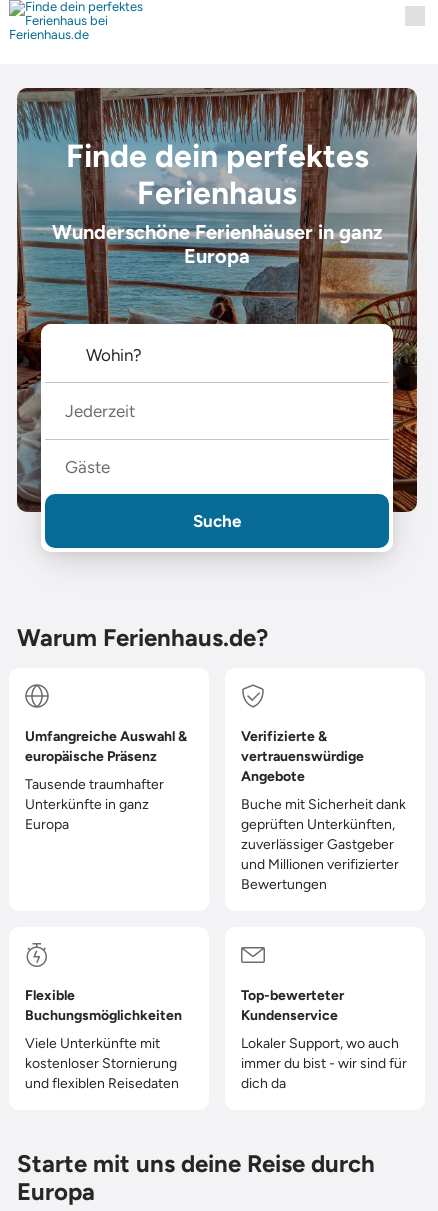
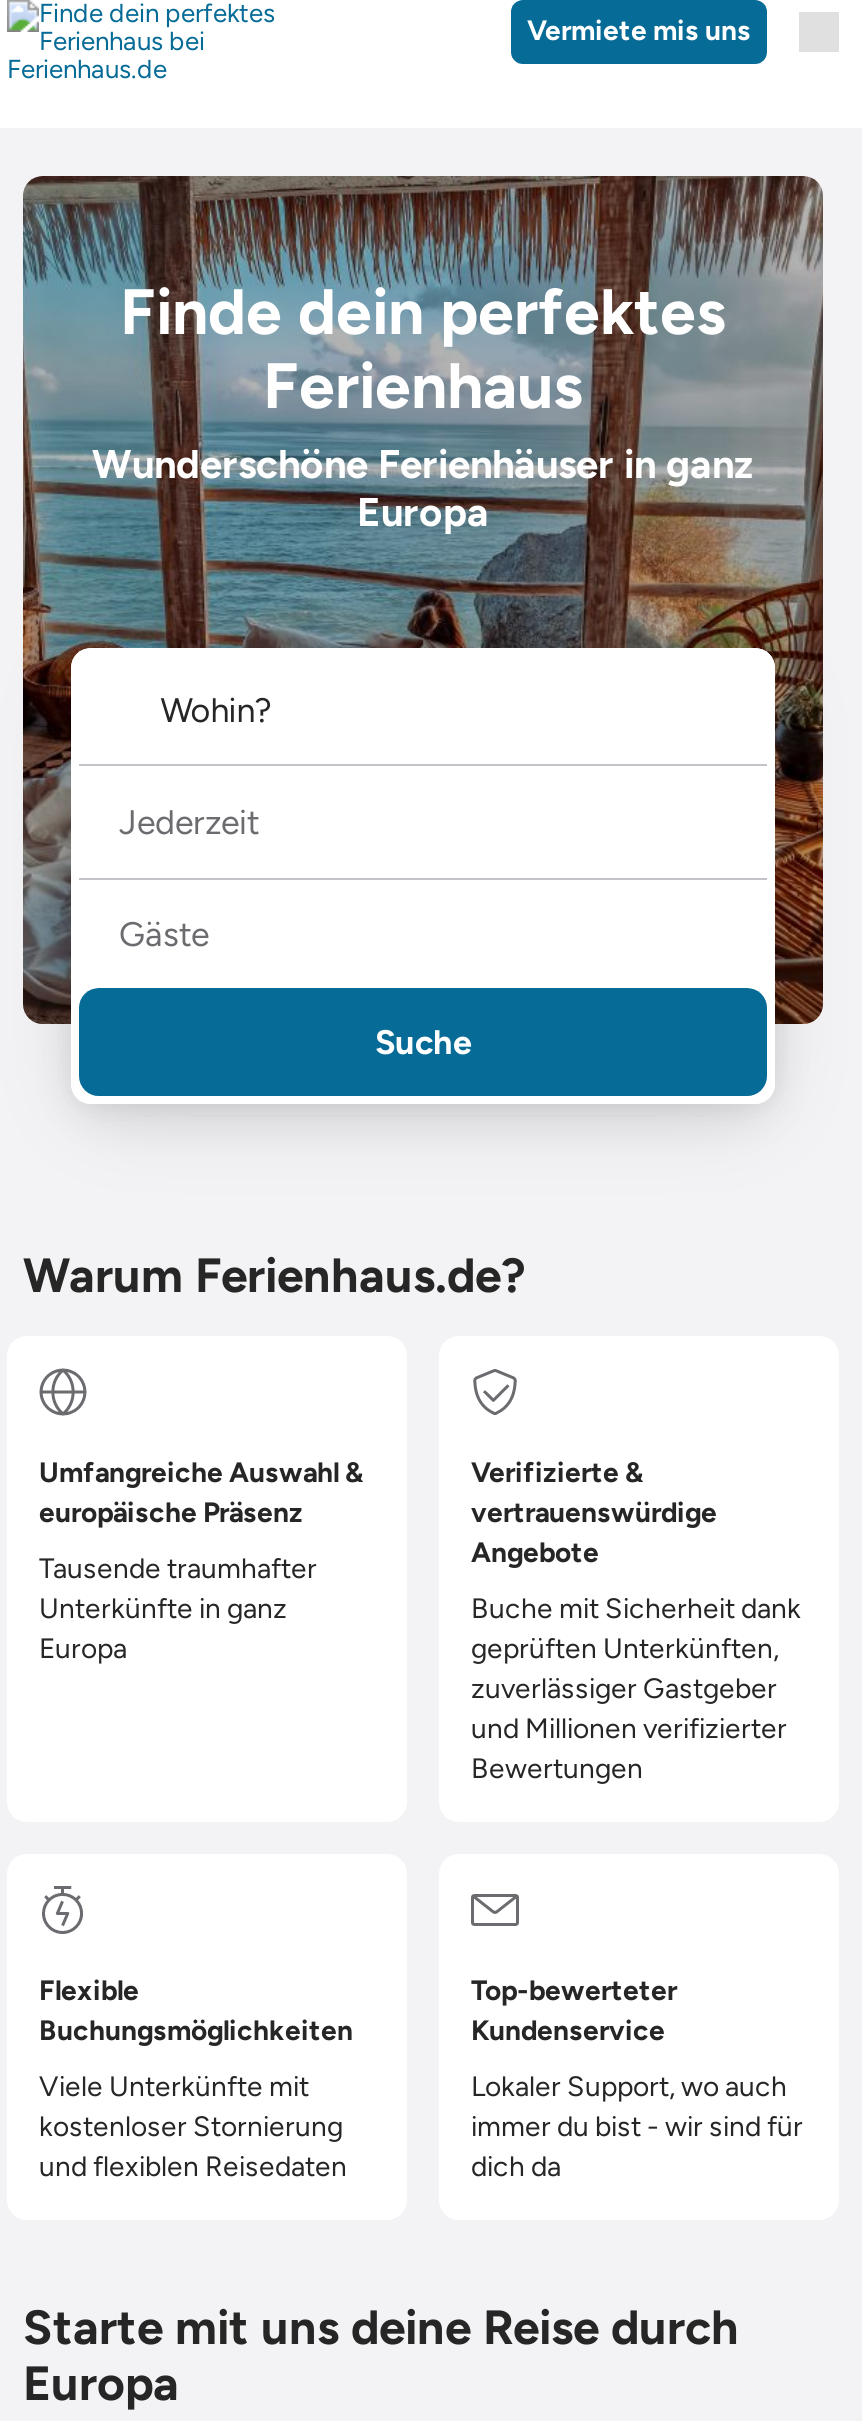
none -> [527,14,751,48] Vermiete mis uns

